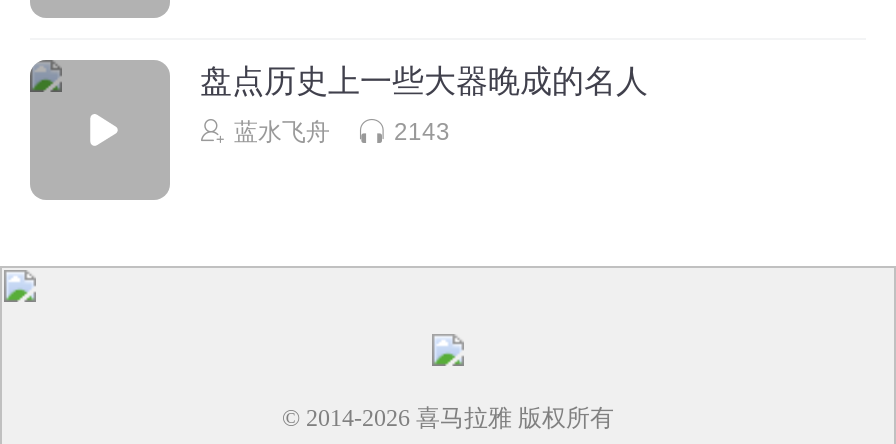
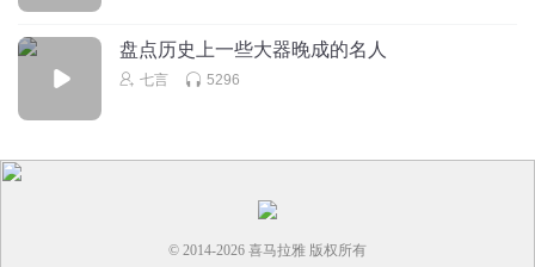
[234,117,450,145] 蓝水飞舟 | 2143 -> [140,71,240,88] 七言 | 5296

